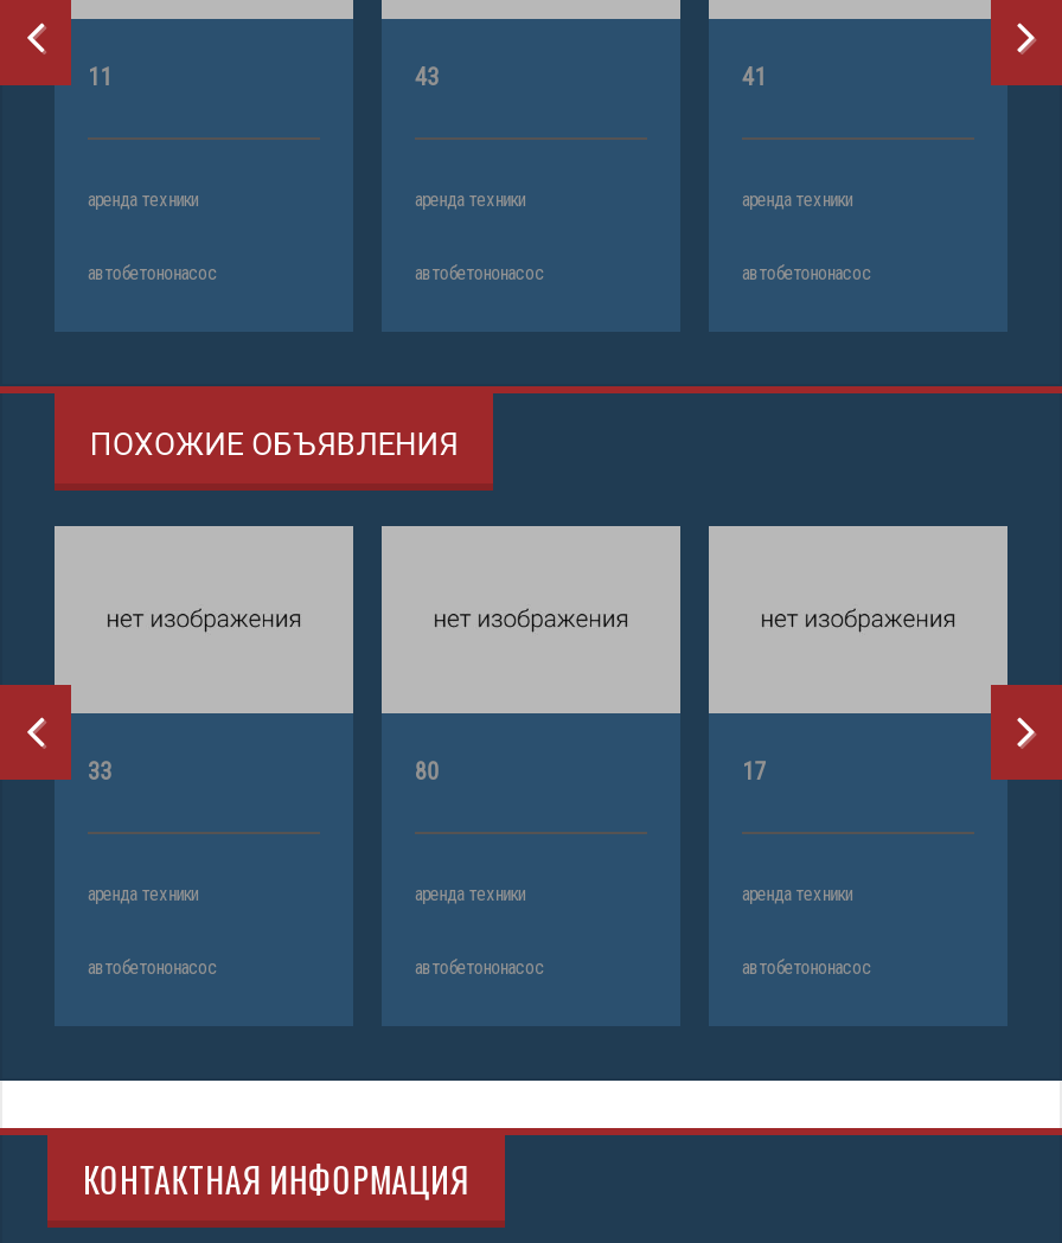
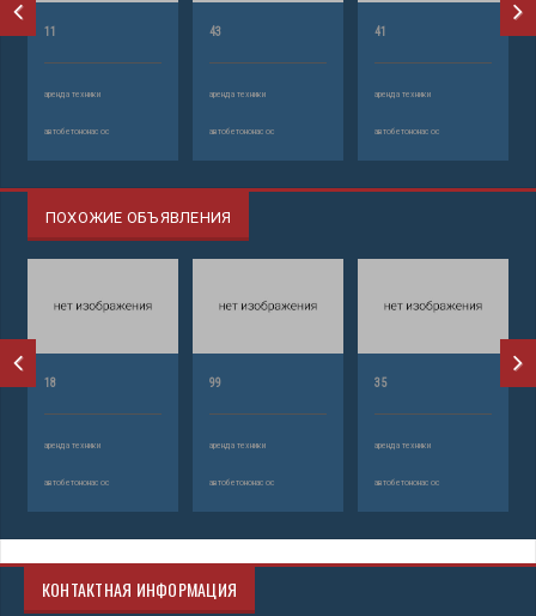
[88,759,112,785] 33 -> [44,377,57,390] 18
[415,759,439,785] 80 -> [209,377,222,390] 99
[742,759,766,785] 17 -> [374,377,387,390] 35

